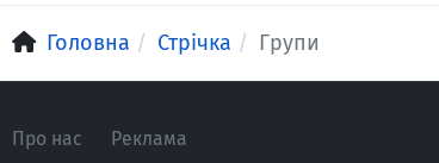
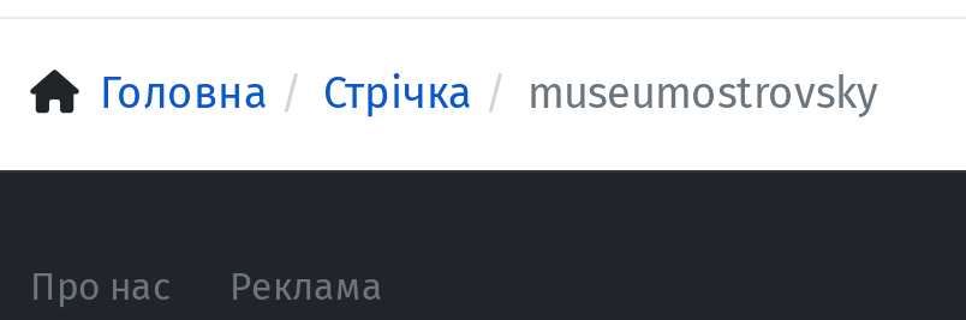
[259,29,320,55] Групи -> [527,66,878,119] museumostrovsky

